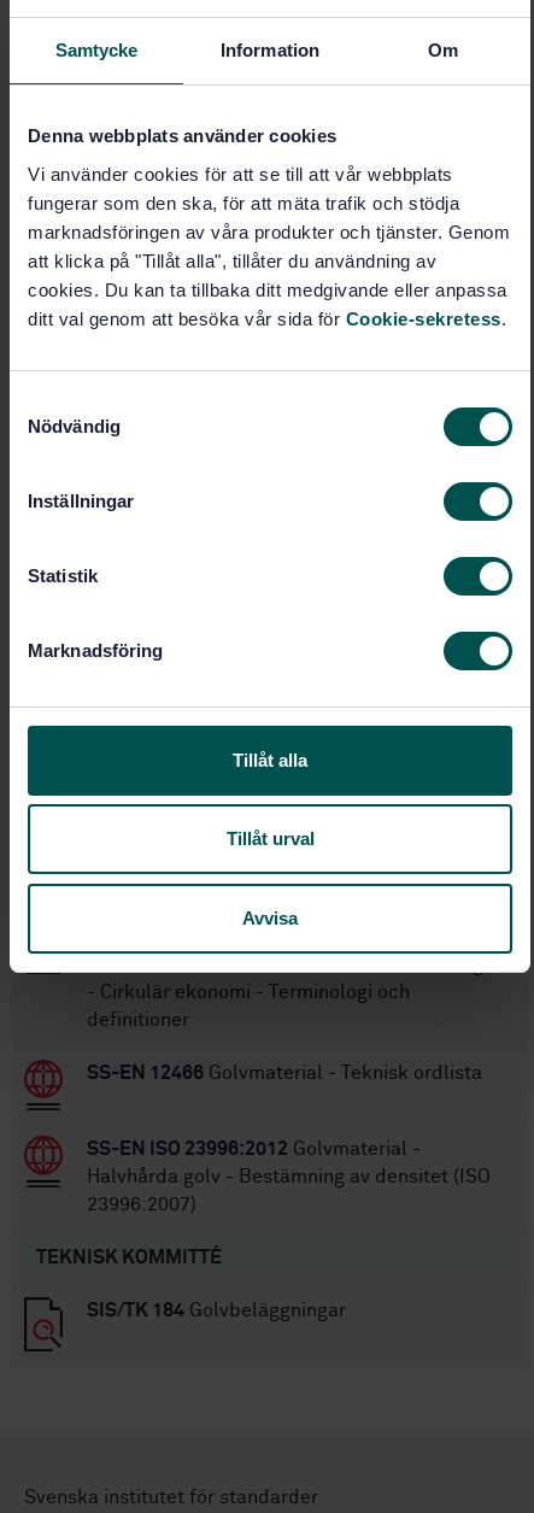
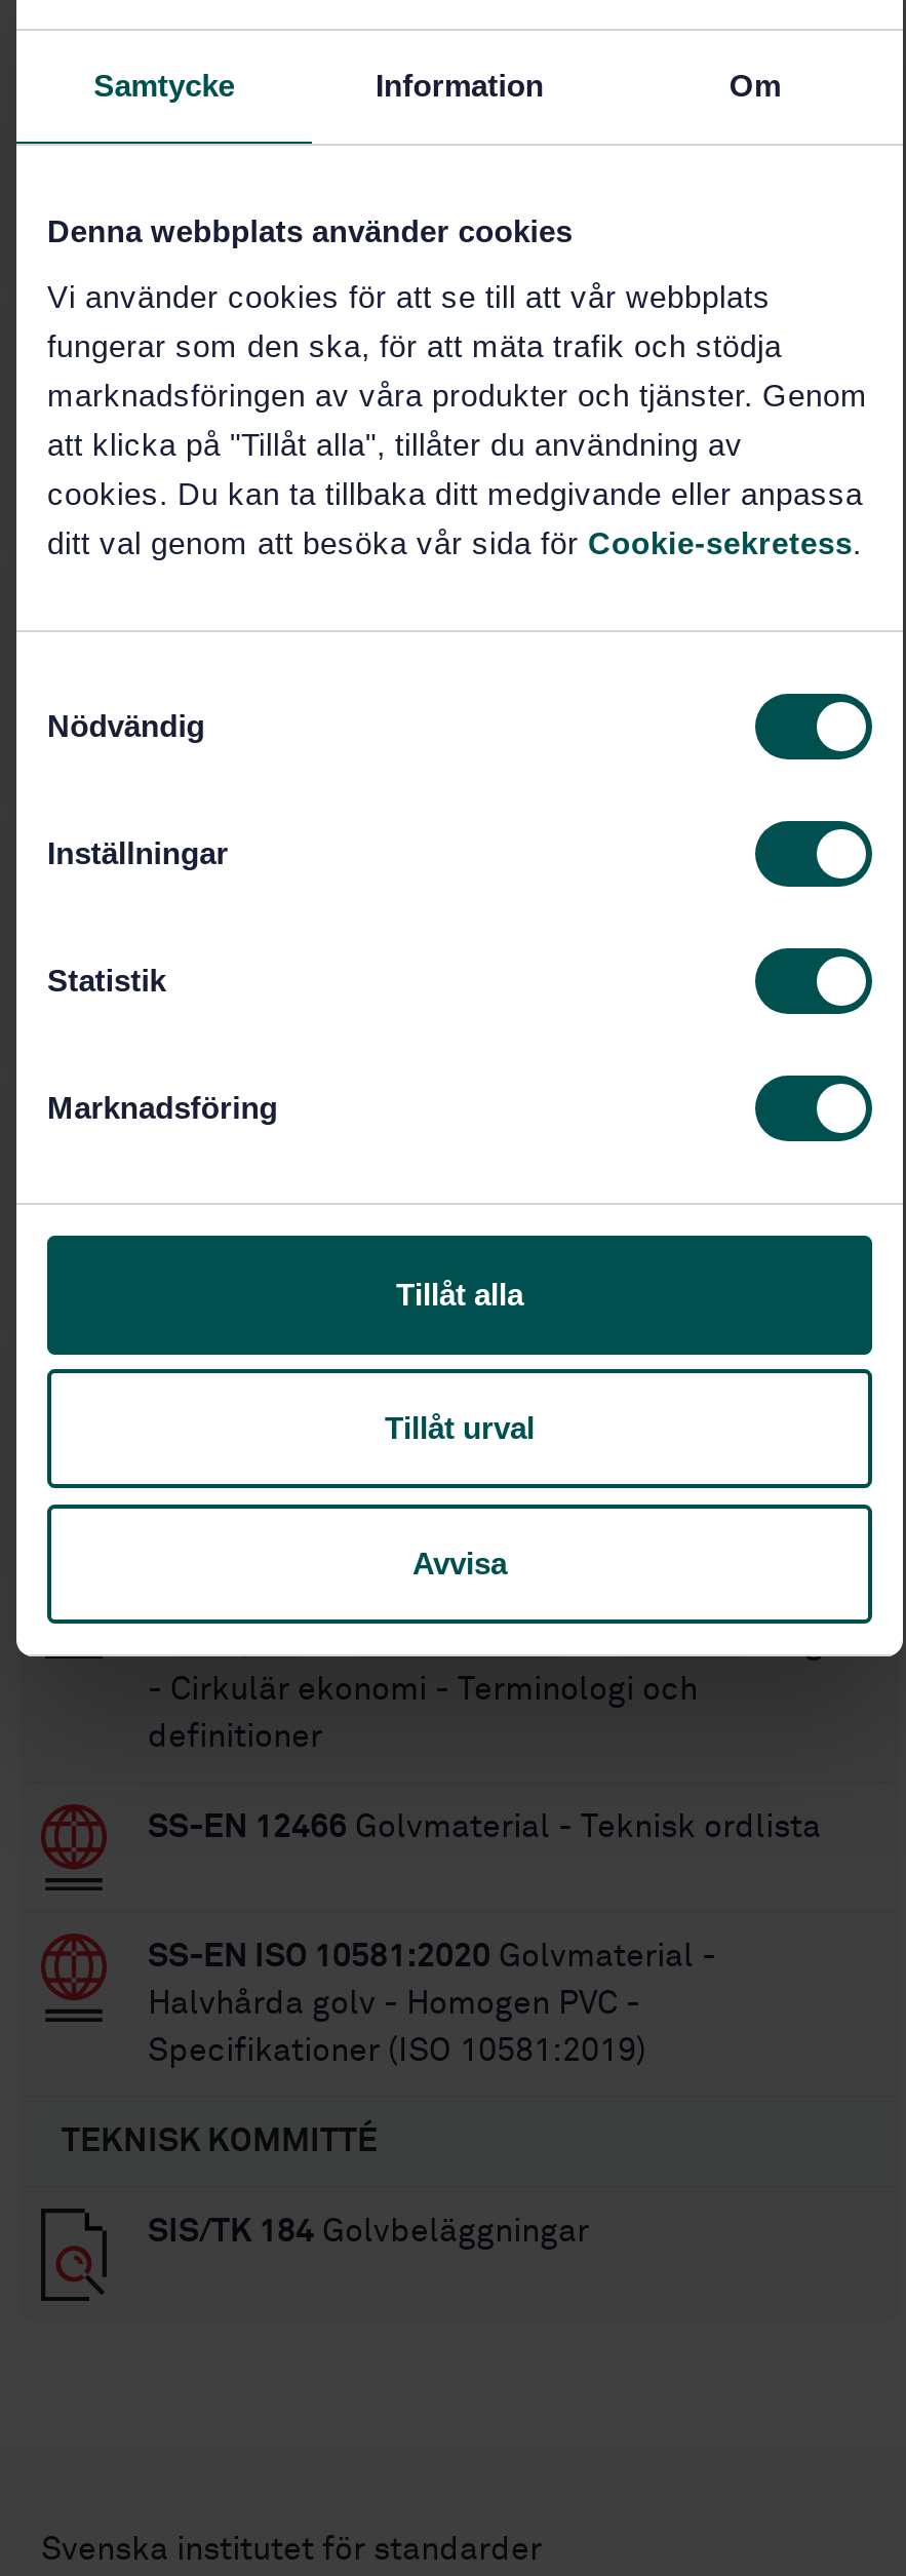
[87,1140,491,1214] SS-EN ISO 23996:2012 Golvmaterial - | Halvhårda golv - Bestämning av densitet (ISO | 23996:2007) -> [148,1940,716,2068] SS-EN ISO 10581:2020 Golvmaterial - | Halvhårda golv - Homogen PVC - | Specifikationer (ISO 10581:2019)

